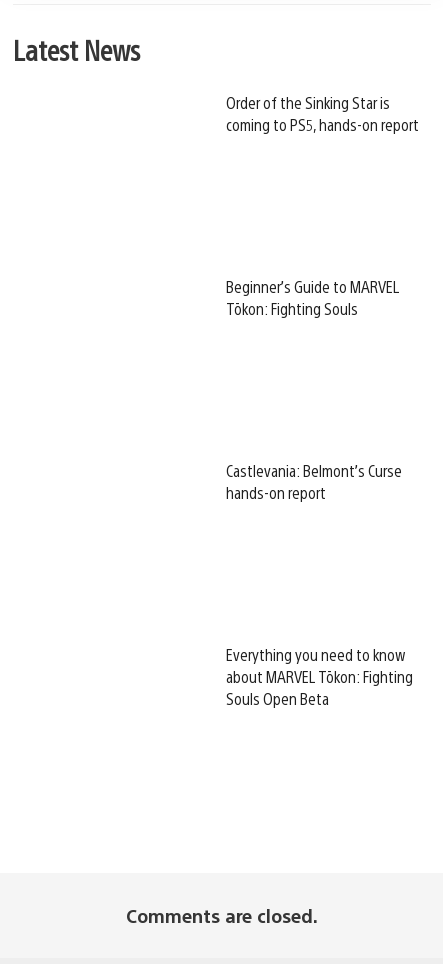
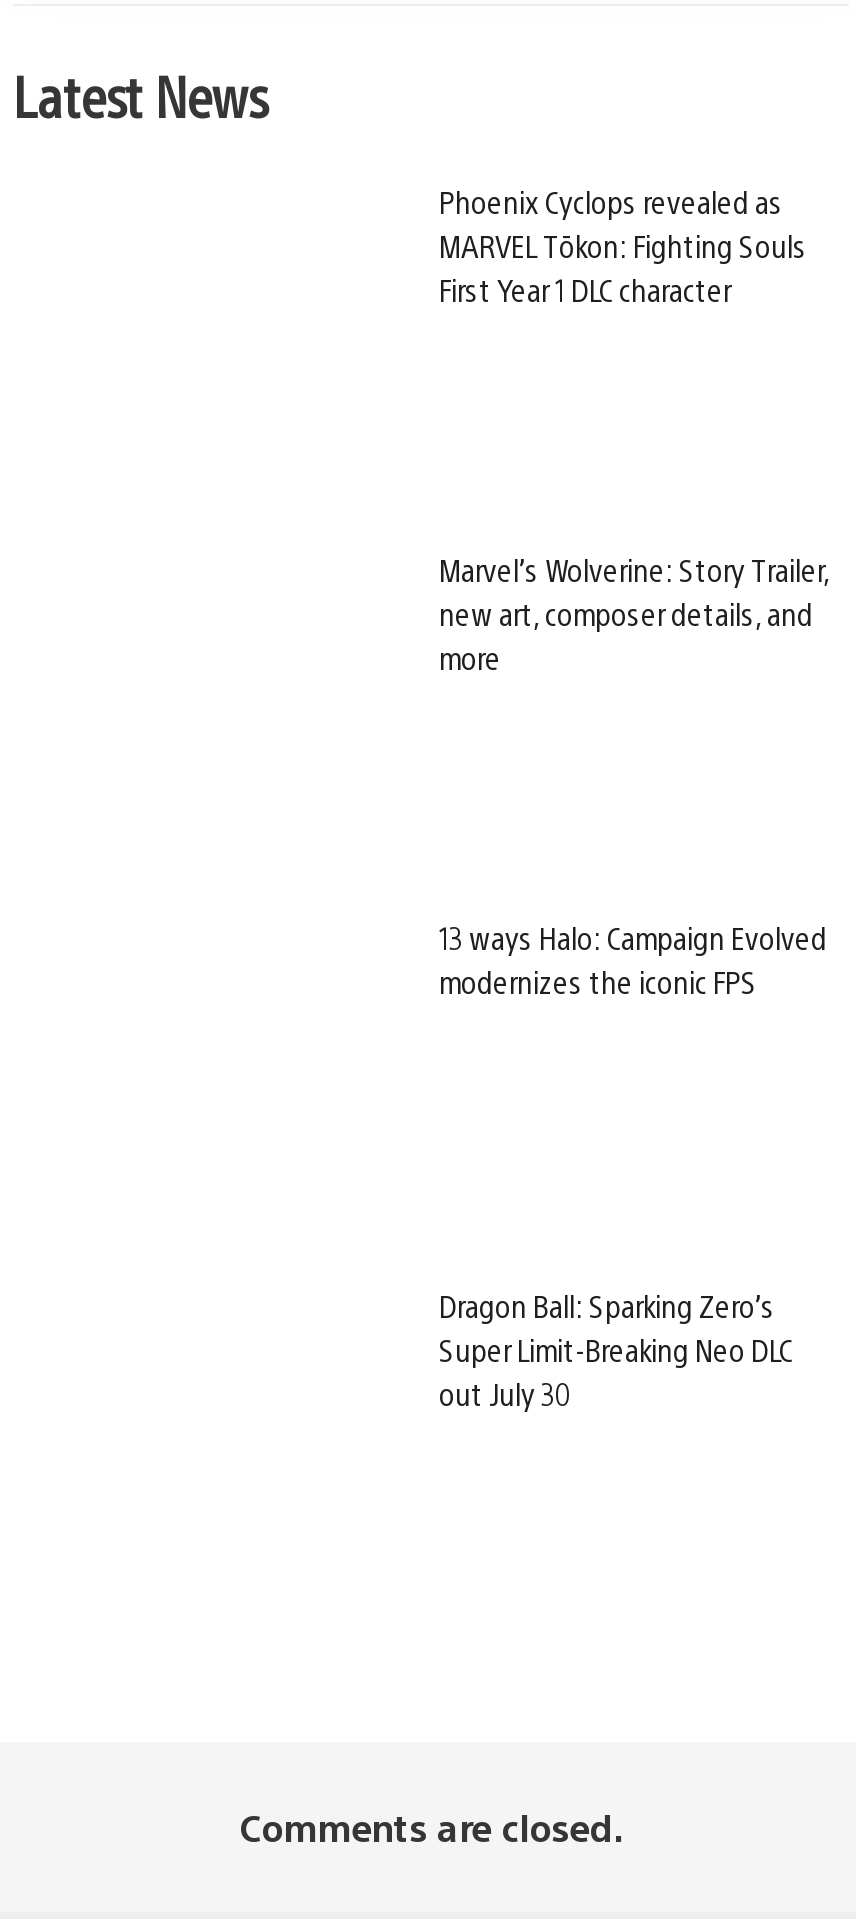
[226,92,419,135] Order of the Sinking Star is | coming to PS5, hands-on report -> [439,181,807,311] Phoenix Cyclops revealed as | MARVEL Tōkon: Fighting Souls | First Year 1 DLC character
[226,276,399,319] Beginner’s Guide to MARVEL | Tōkon: Fighting Souls -> [439,549,829,679] Marvel’s Wolverine: Story Trailer, | new art, composer details, and | more
[226,460,402,503] Castlevania: Belmont’s Curse | hands-on report -> [439,917,827,1003] 13 ways Halo: Campaign Evolved | modernizes the iconic FPS
[226,644,413,709] Everything you need to know | about MARVEL Tōkon: Fighting | Souls Open Beta -> [439,1285,793,1415] Dragon Ball: Sparking Zero’s | Super Limit-Breaking Neo DLC | out July 30

